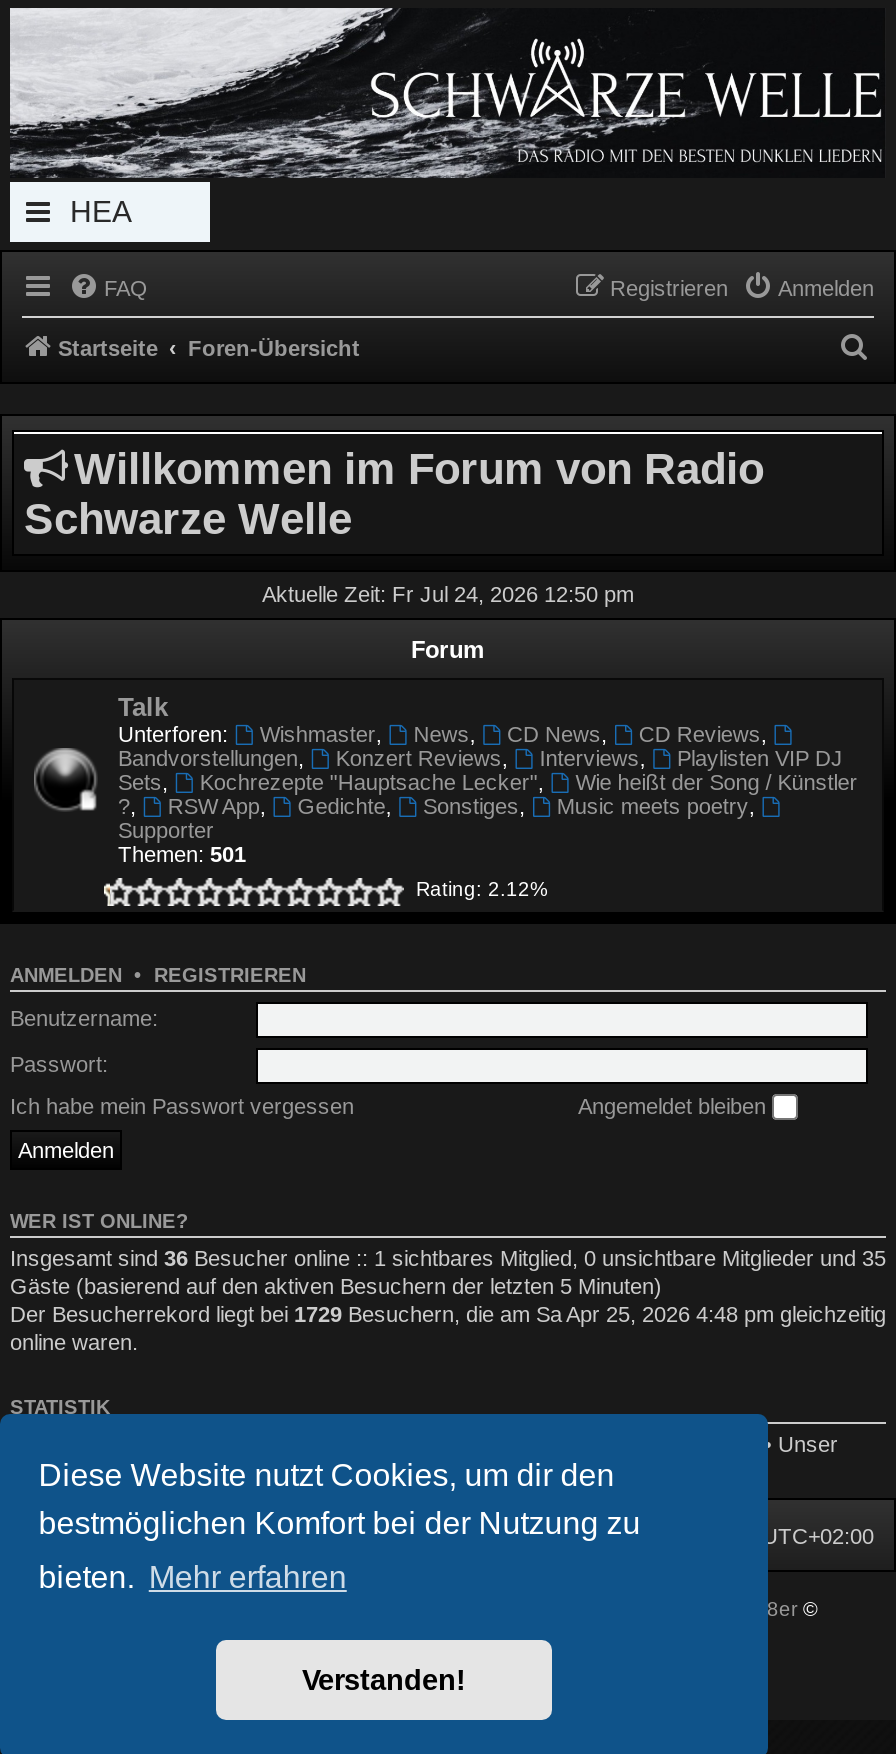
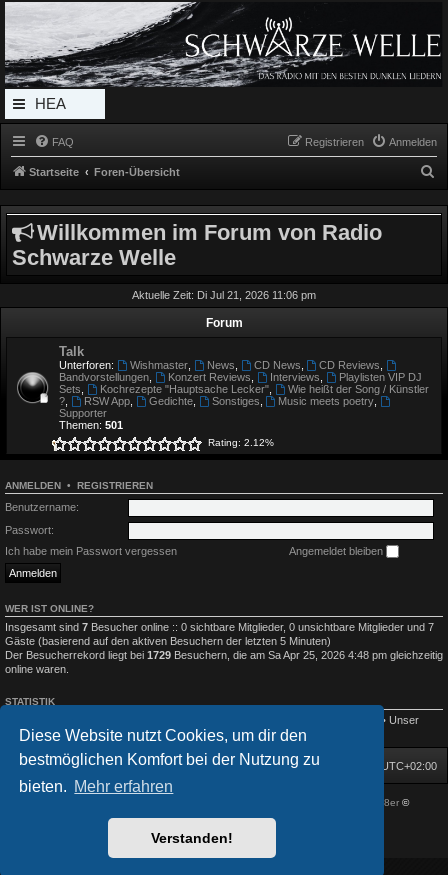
[262,582,634,606] Aktuelle Zeit: Fr Jul 24, 2026 12:50 pm -> [132,289,316,301] Aktuelle Zeit: Di Jul 21, 2026 11:06 pm
[10,1247,886,1271] Insgesamt sind 36 Besucher online :: 1 sichtbares Mitglied, 0 unsichtbare Mitglieder und 35 -> [5,621,434,633] Insgesamt sind 7 Besucher online :: 0 sichtbare Mitglieder, 0 unsichtbare Mitglieder und 7

